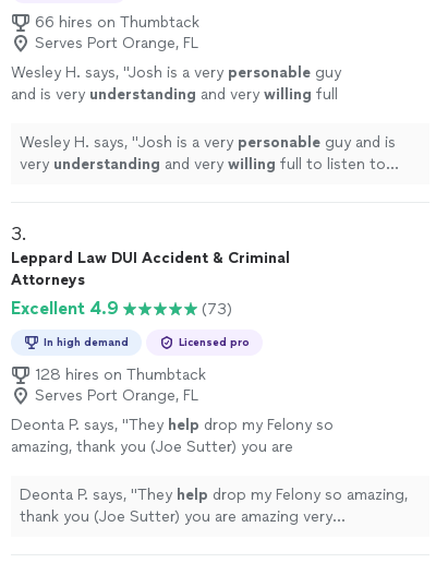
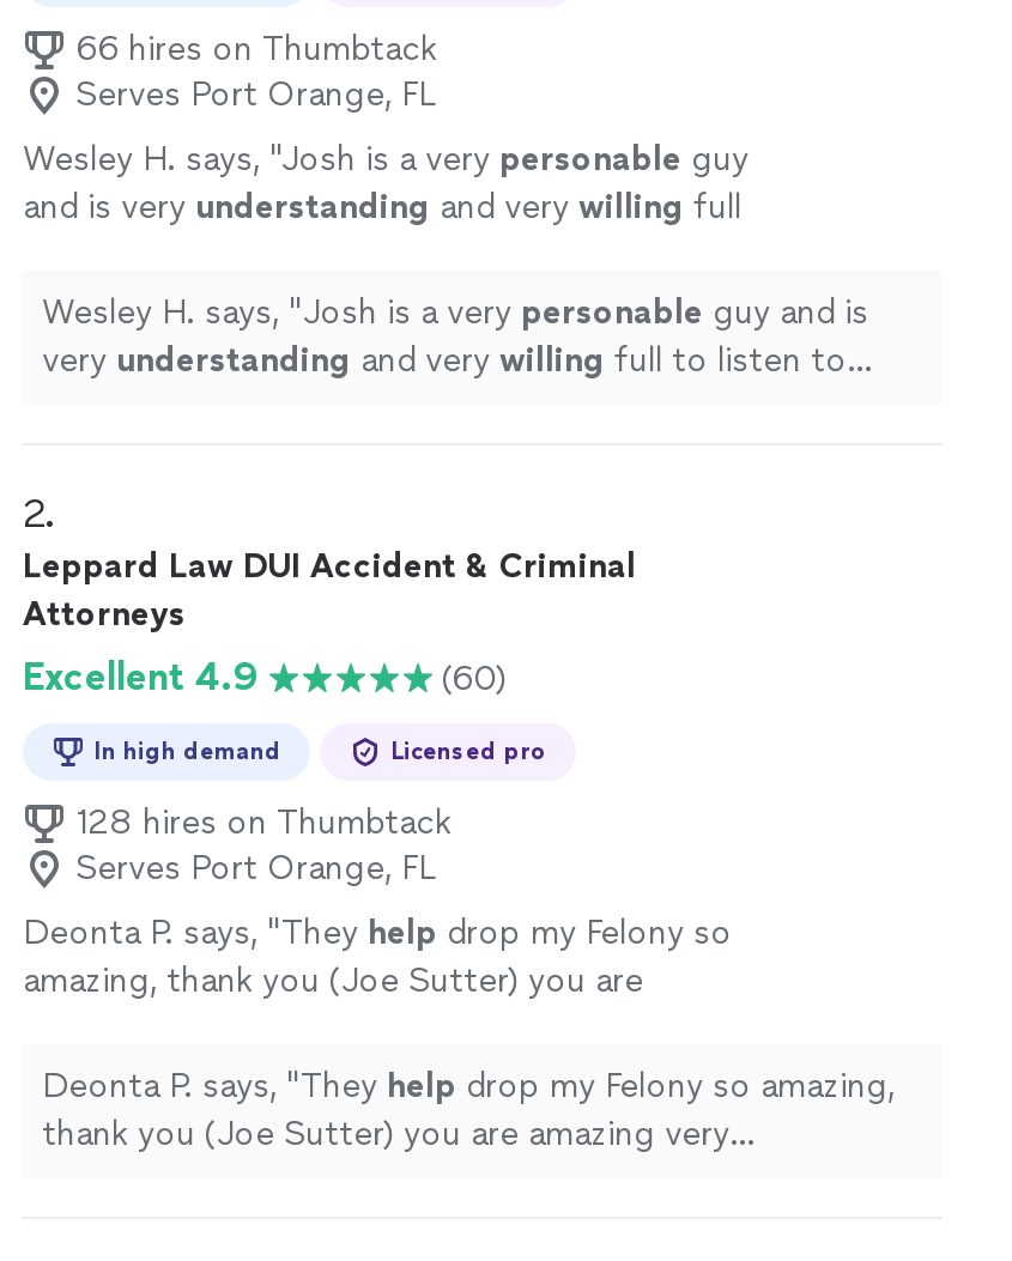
[11,224,32,245] 3. -> [23,491,66,537] 2.
[202,300,232,318] (73) -> [442,658,507,698] (60)

